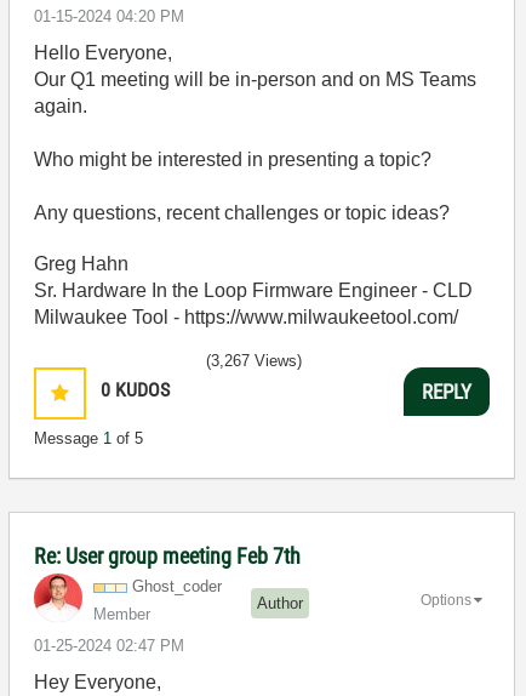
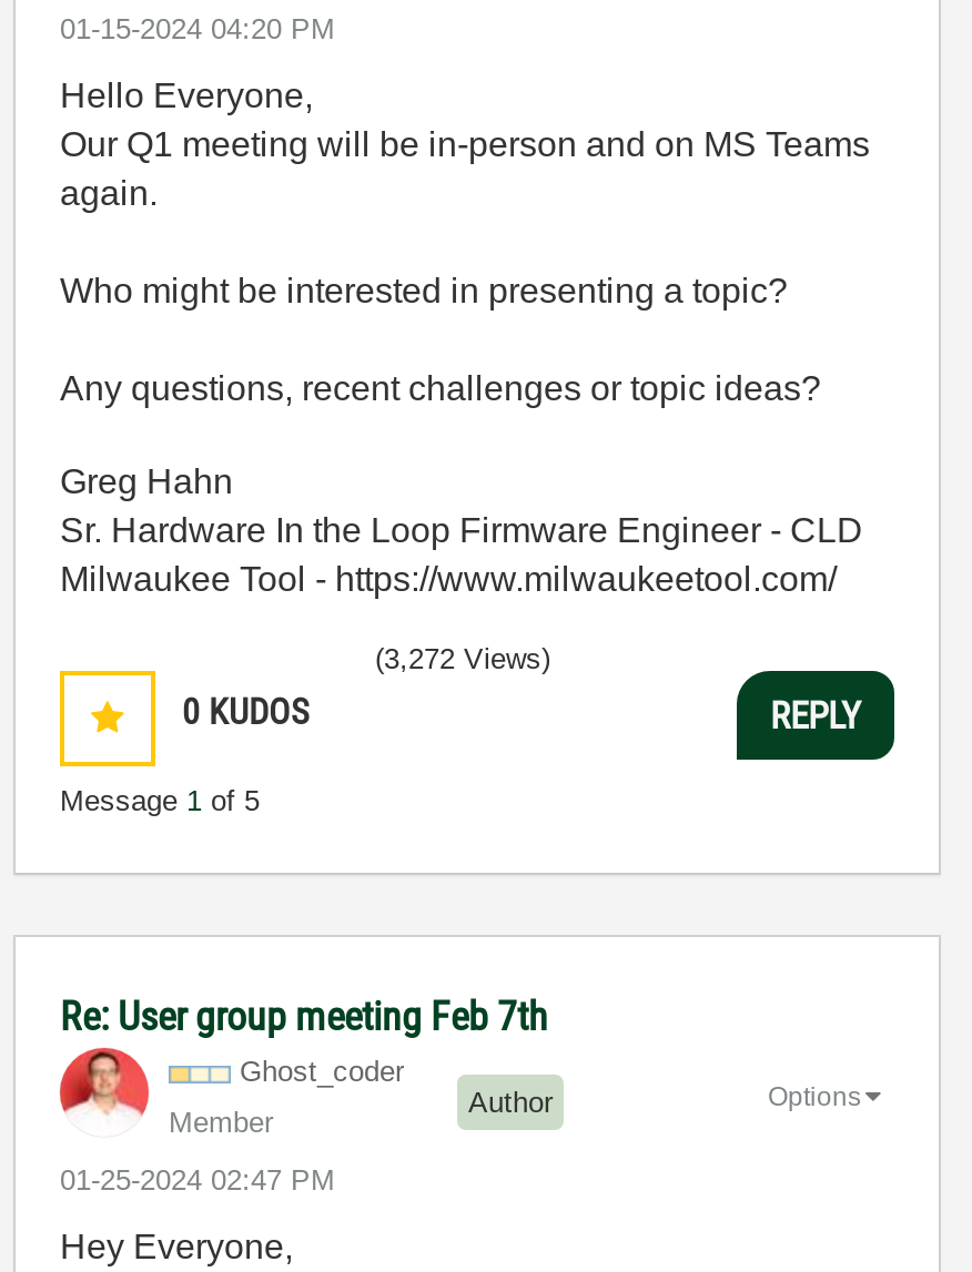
[206,352,302,370] (3,267 Views) -> [375,642,550,675] (3,272 Views)

